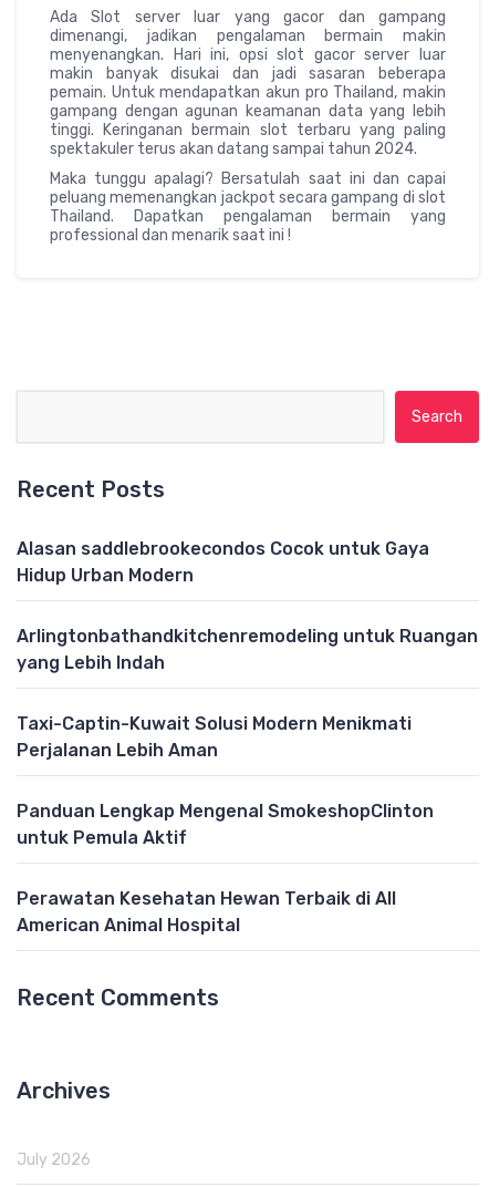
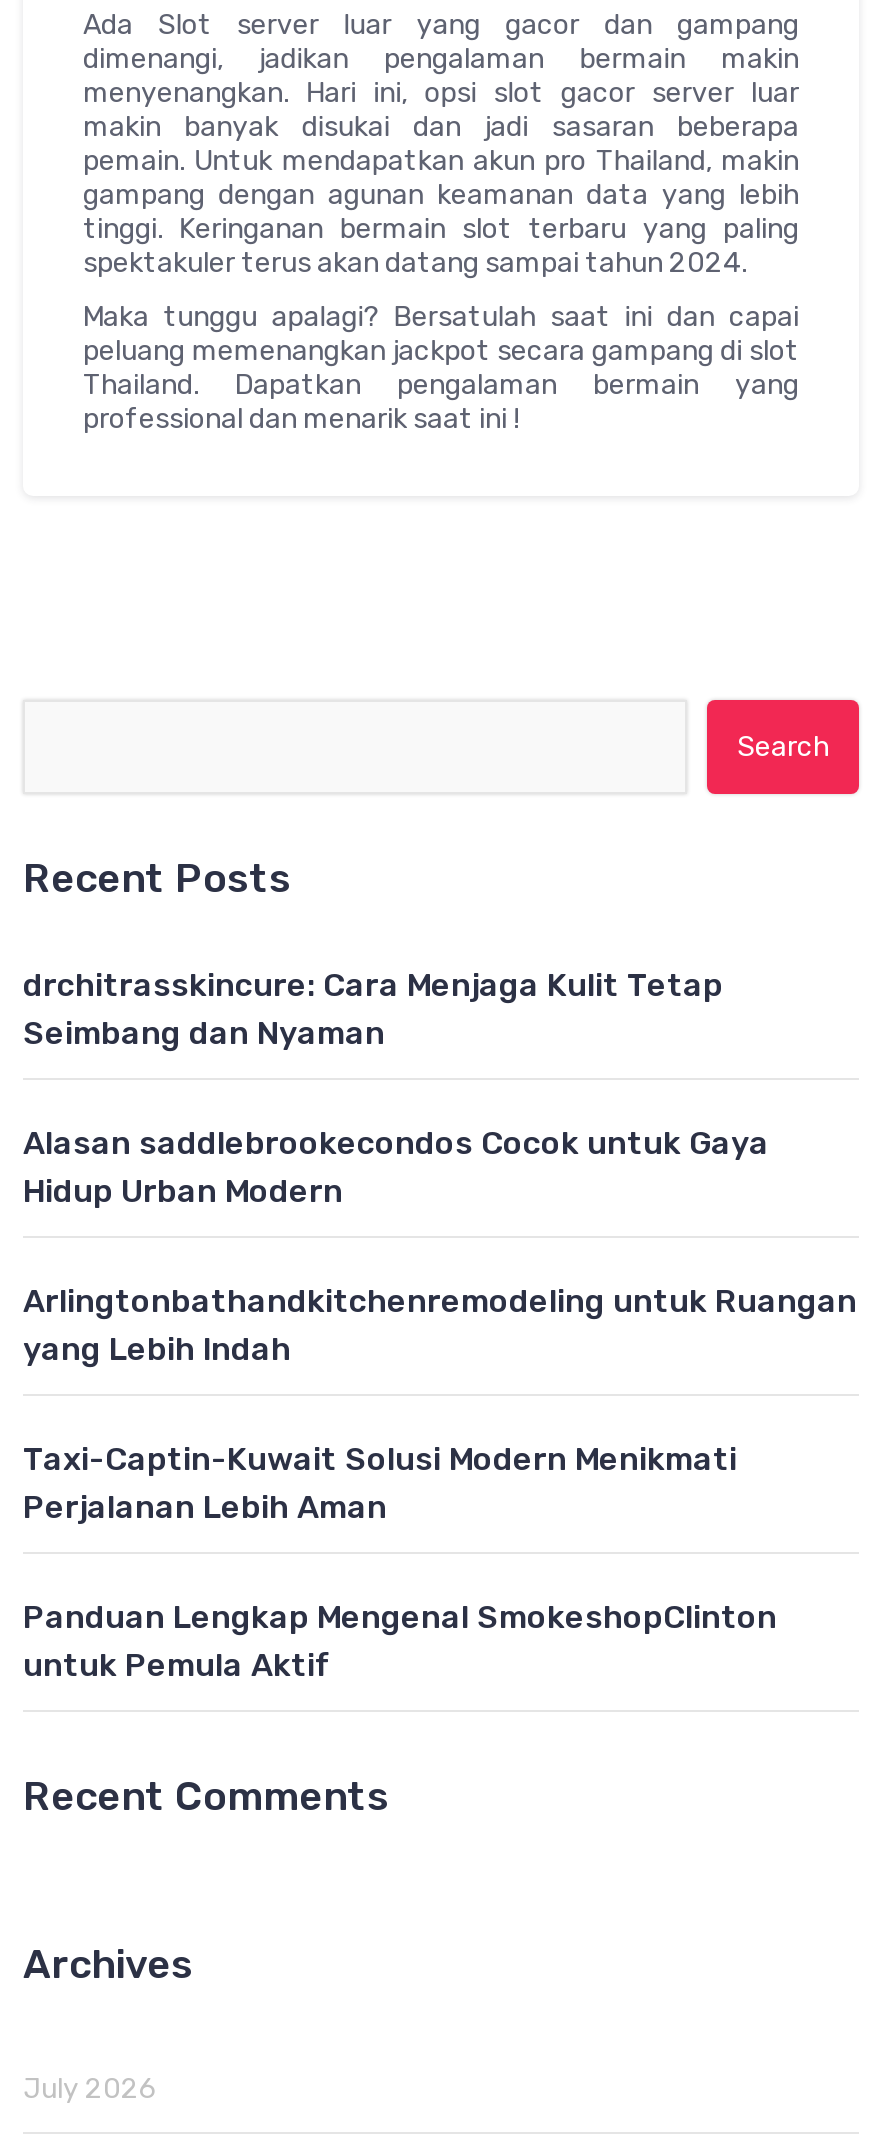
none -> [23,967,723,1053] drchitrasskincure: Cara Menjaga Kulit Tetap | Seimbang dan Nyaman
moved [17,538,478,849] -> [23,1125,857,1685]: Alasan saddlebrookecondos Cocok untuk Gaya | Hidup Urban Modern | Arlingtonbathandkitchenremodeling untuk Ruangan | yang Lebih Indah | Taxi-Captin-Kuwait Solusi Modern Menikmati | Perjalanan Lebih Aman | Panduan Lengkap Mengenal SmokeshopClinton | untuk Pemula Aktif
[17,888,396,936] Perawatan Kesehatan Hewan Terbaik di All | American Animal Hospital -> none

